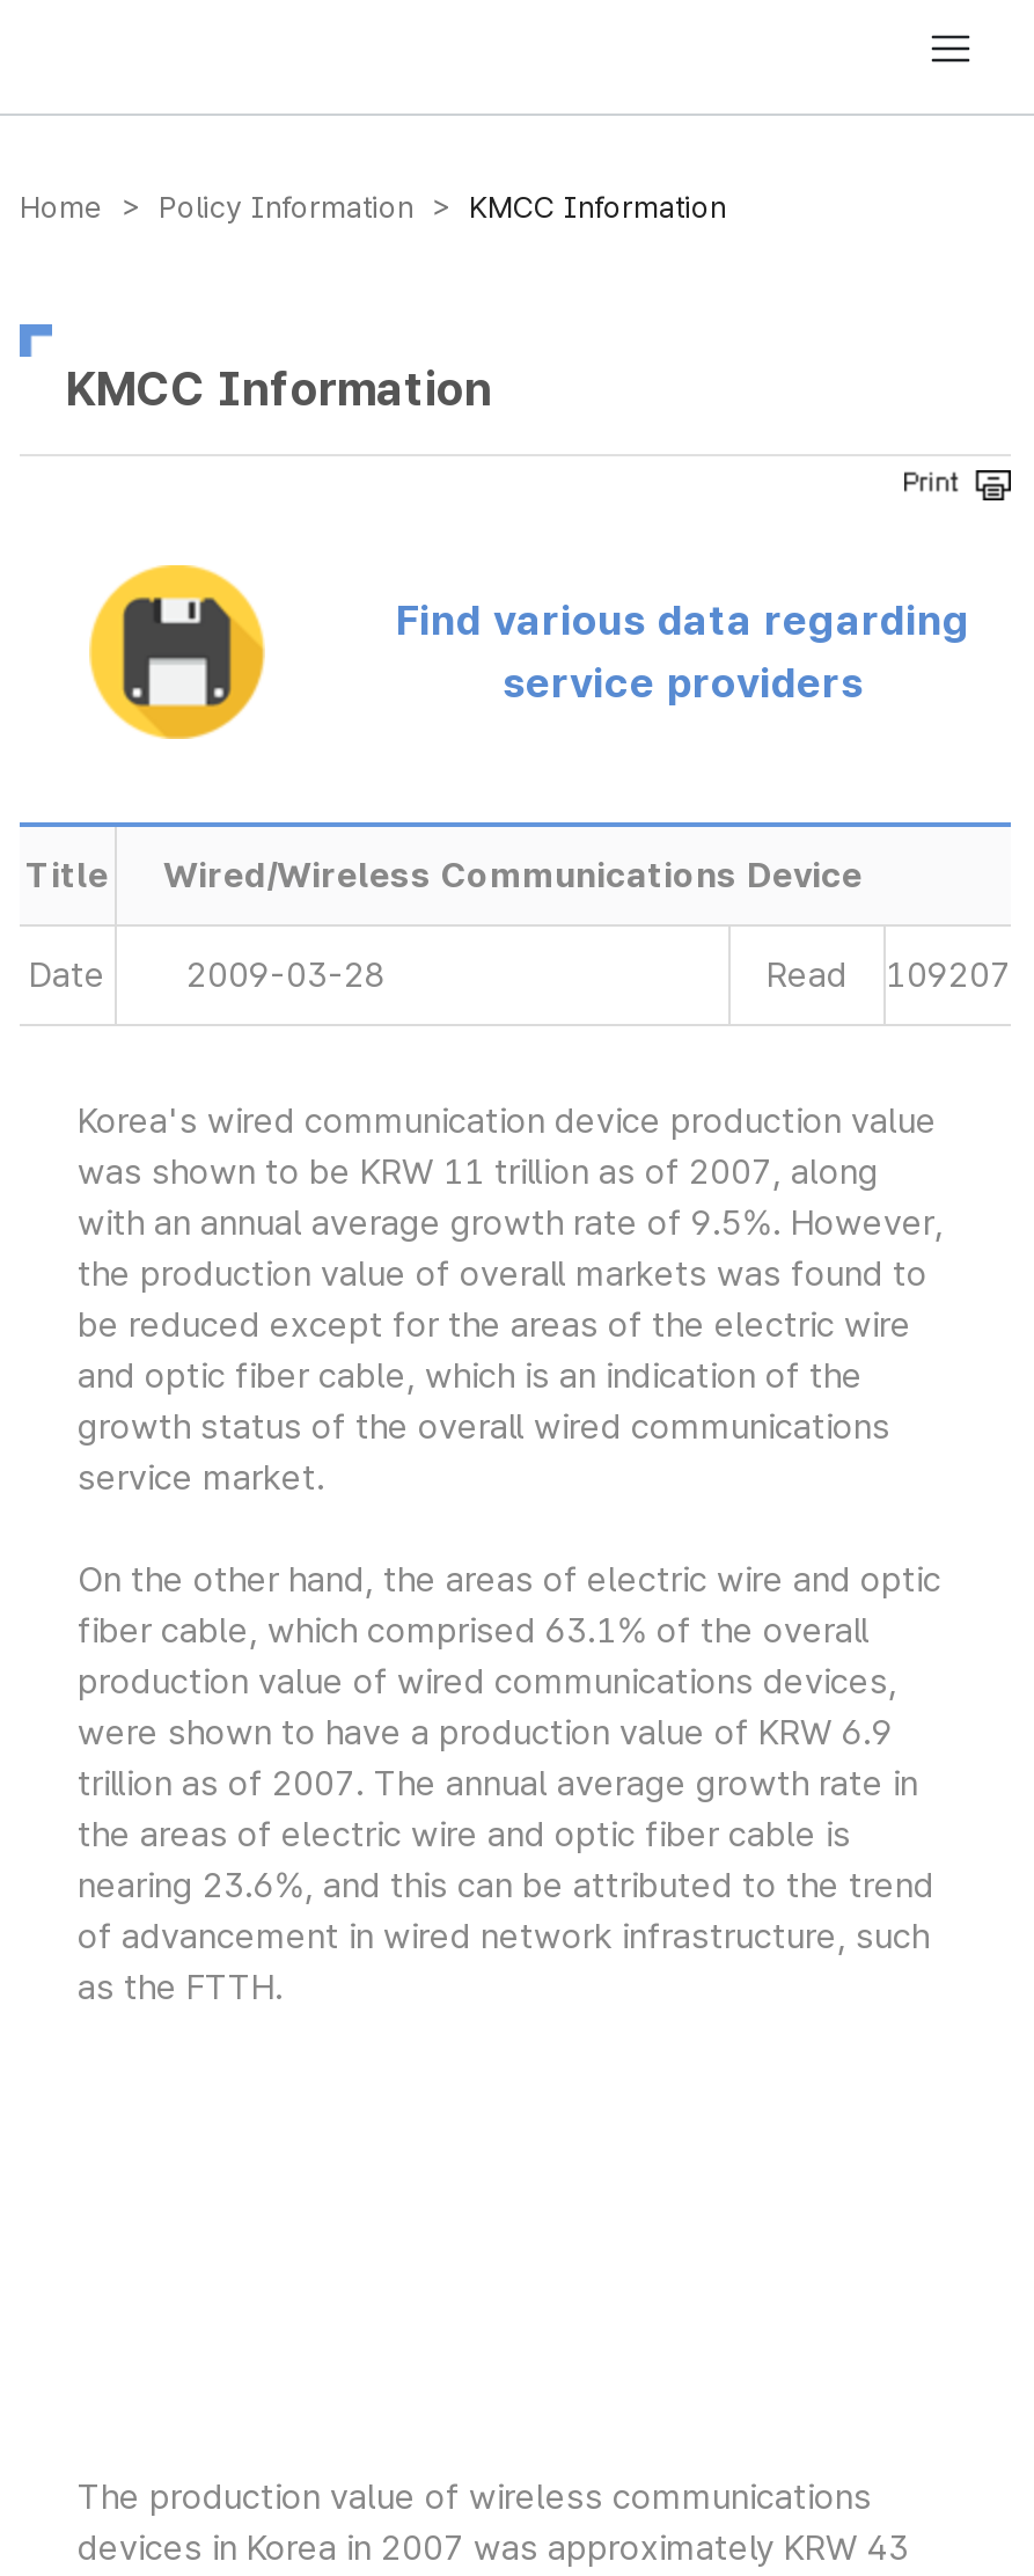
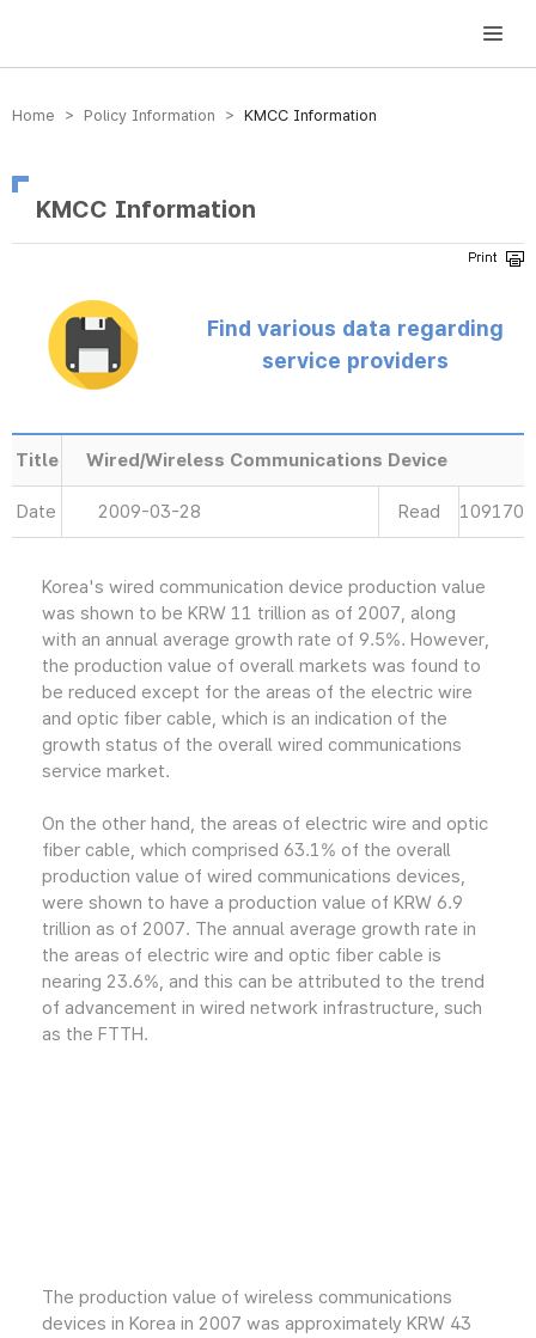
[767,954,1011,996] Read 109207 -> [398,501,524,523] Read 109170

